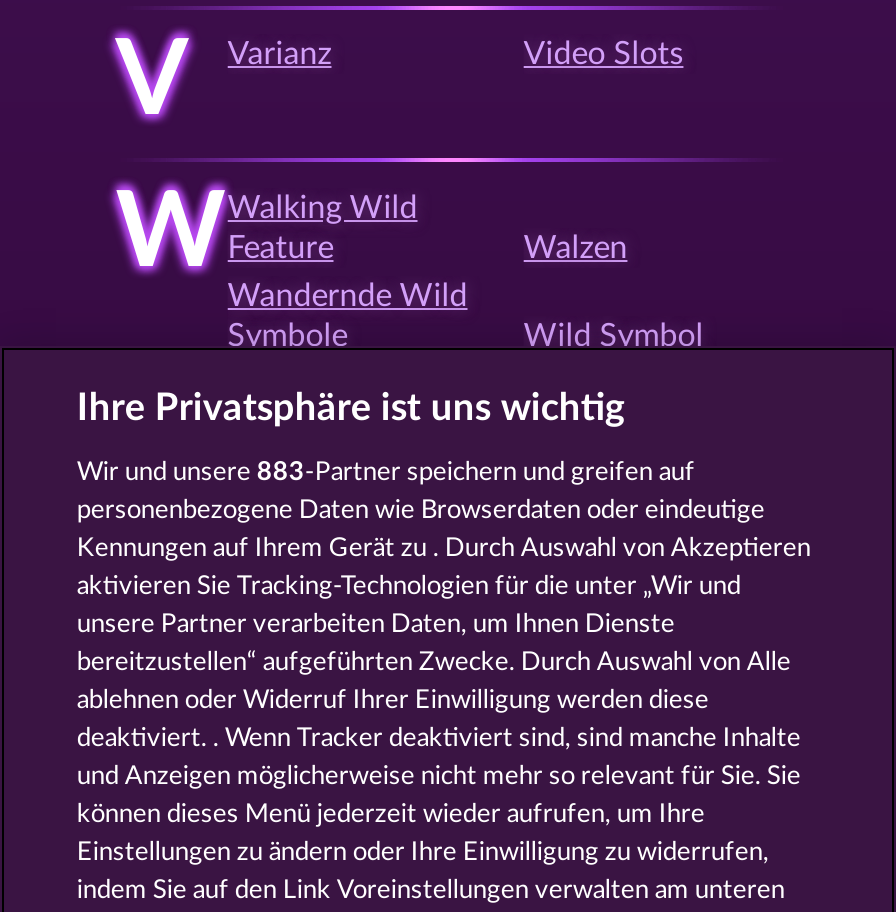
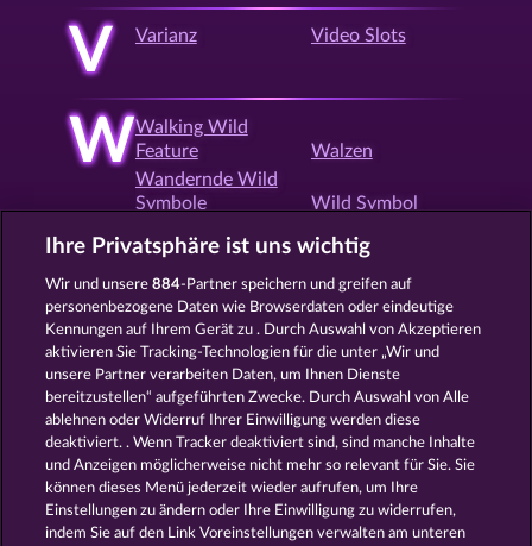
[77,460,695,486] Wir und unsere 883-Partner speichern und greifen auf -> [46,277,413,293] Wir und unsere 884-Partner speichern und greifen auf

